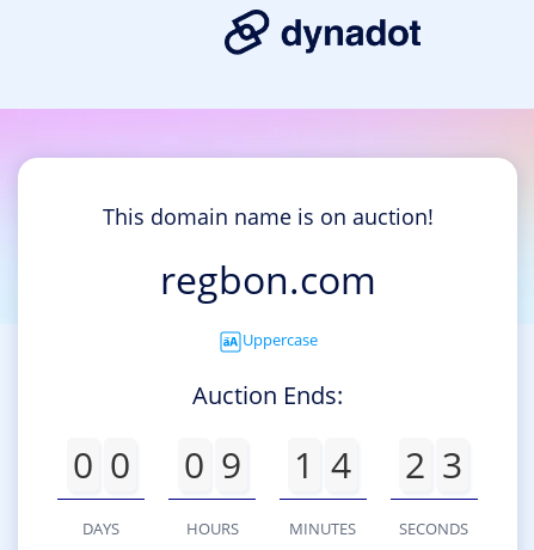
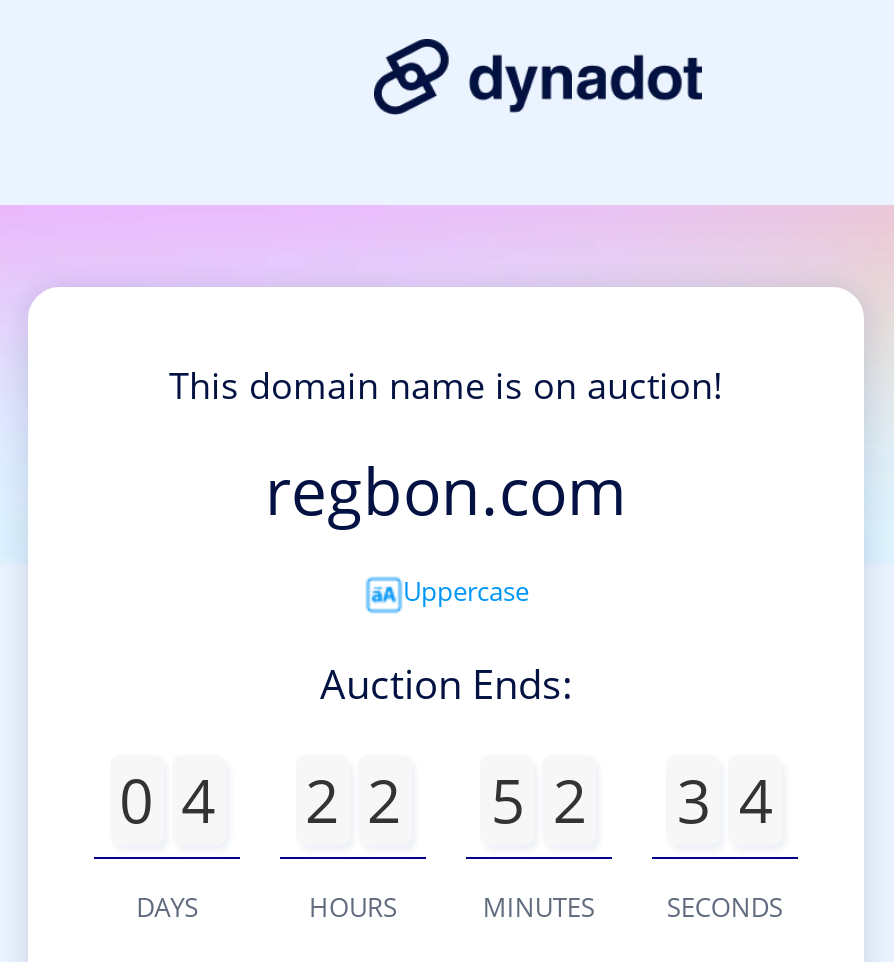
[72,440,130,489] 0 0 -> [119,759,215,841] 0 4
[183,440,241,489] 0 9 -> [305,759,401,841] 2 2
[294,440,352,489] 1 4 -> [491,759,587,841] 5 2
[405,440,463,489] 2 3 -> [677,759,773,841] 3 4

